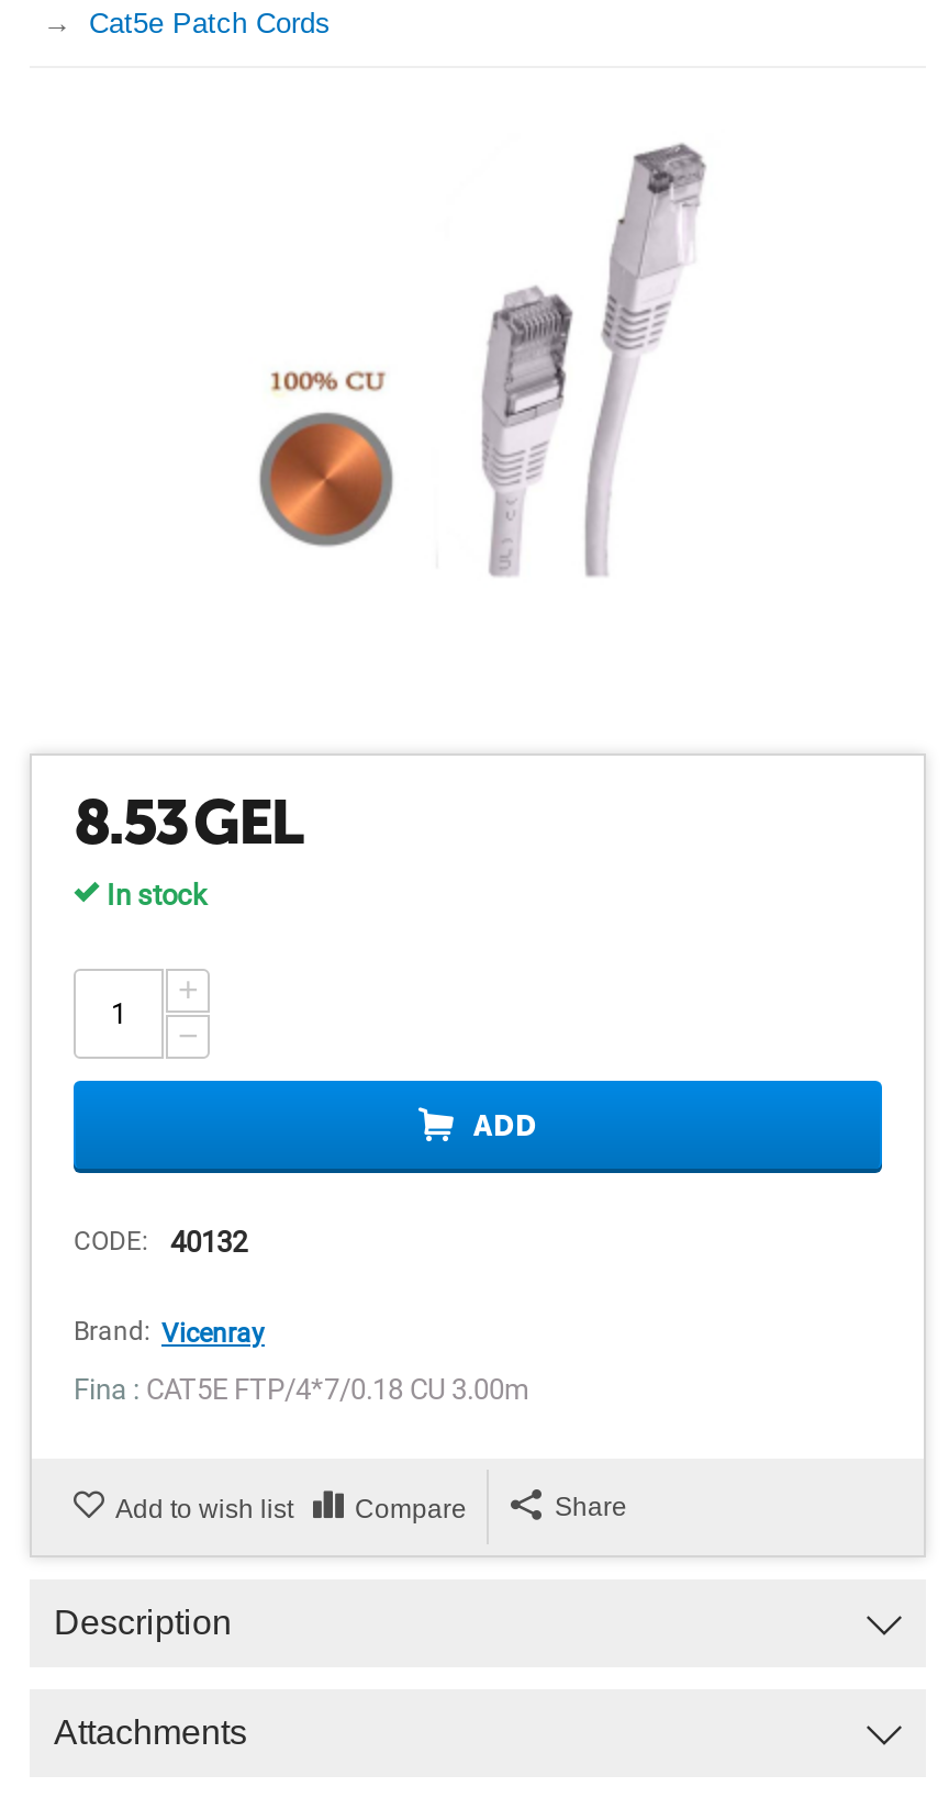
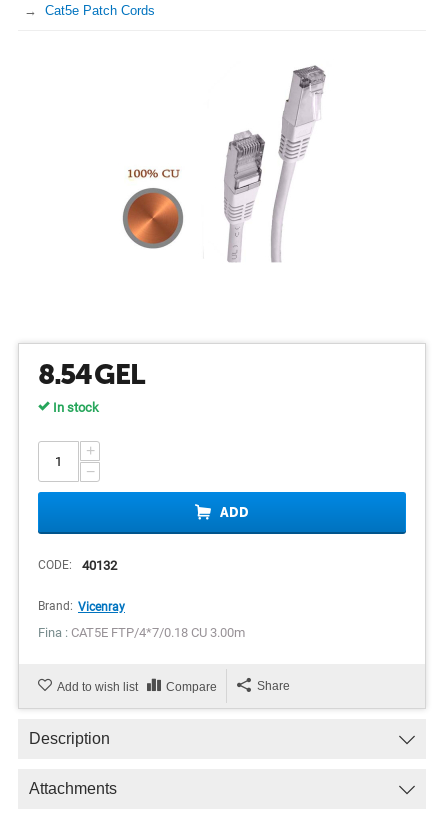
[74,786,300,859] 8.53 GEL -> [38,358,143,391] 8.54 GEL

